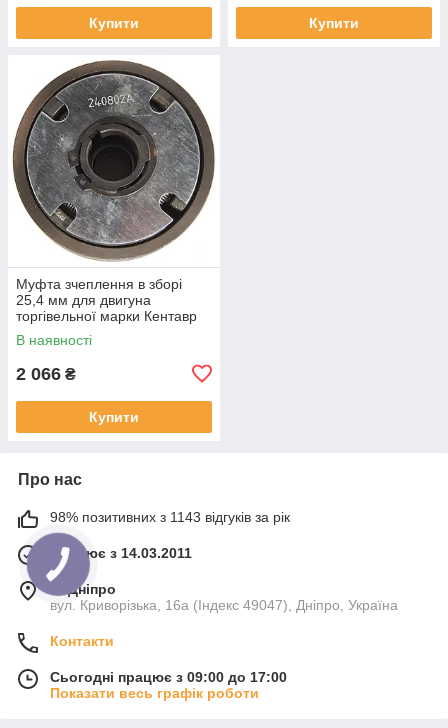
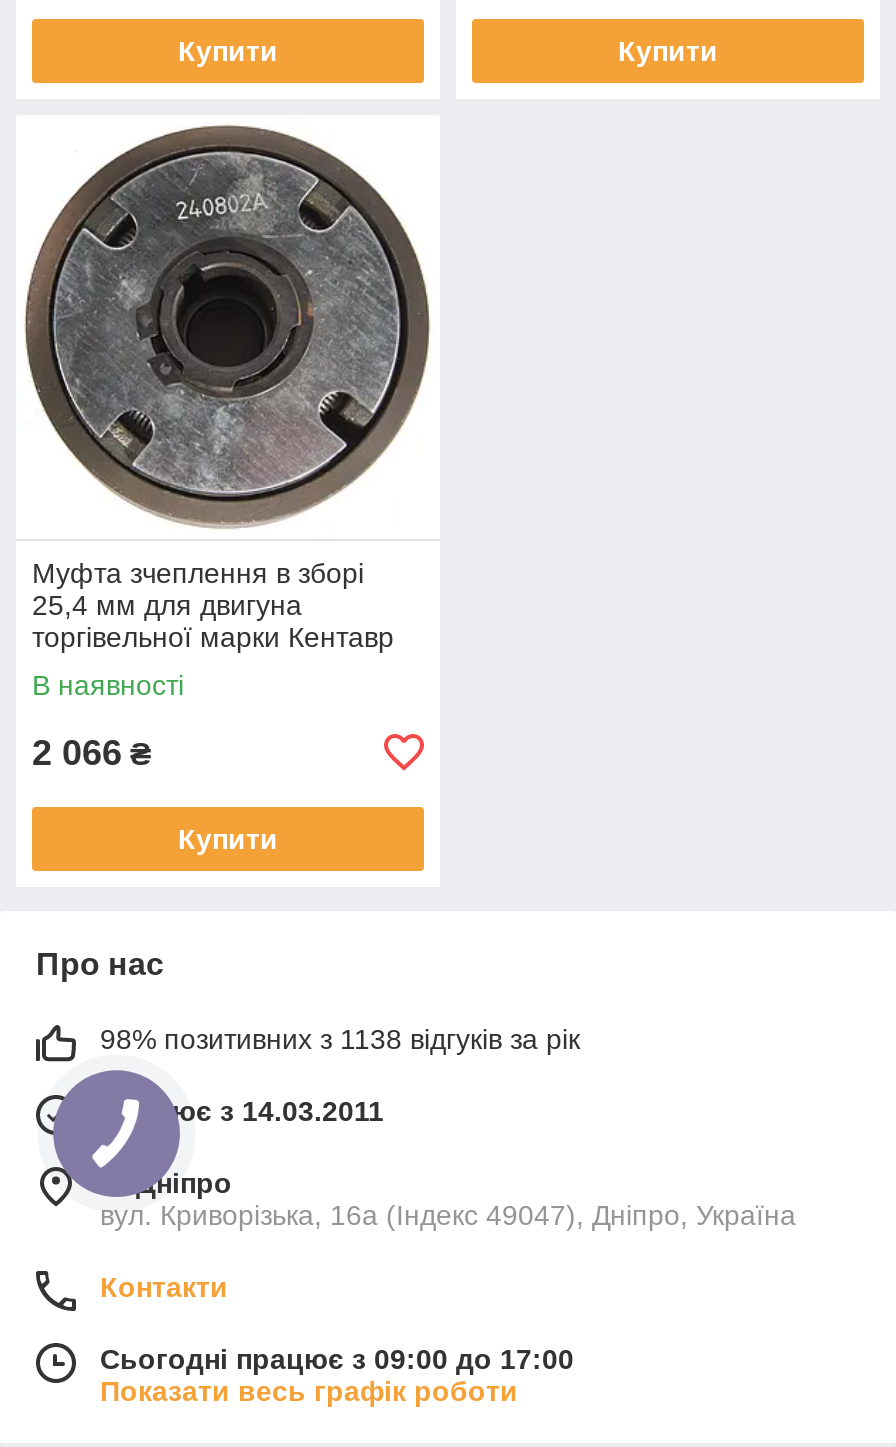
[50,509,290,525] 98% позитивних з 1143 відгуків за рік -> [100,1023,580,1055] 98% позитивних з 1138 відгуків за рік

